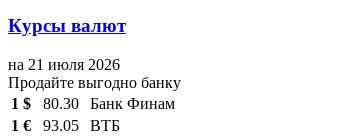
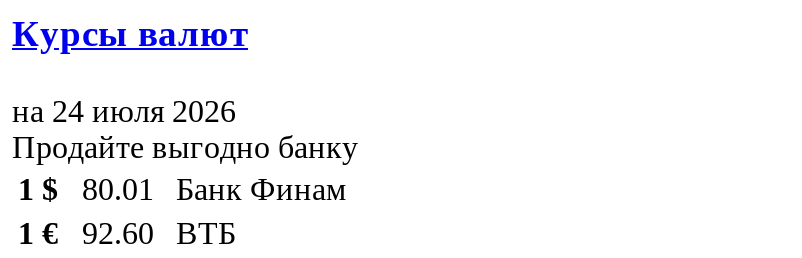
[8,56,120,73] на 21 июля 2026 -> [12,94,236,128] на 24 июля 2026
[11,95,175,112] 1 $ 80.30 Банк Финам -> [18,172,346,206] 1 $ 80.01 Банк Финам
[11,117,120,134] 1 € 93.05 ВТБ -> [18,216,236,250] 1 € 92.60 ВТБ

